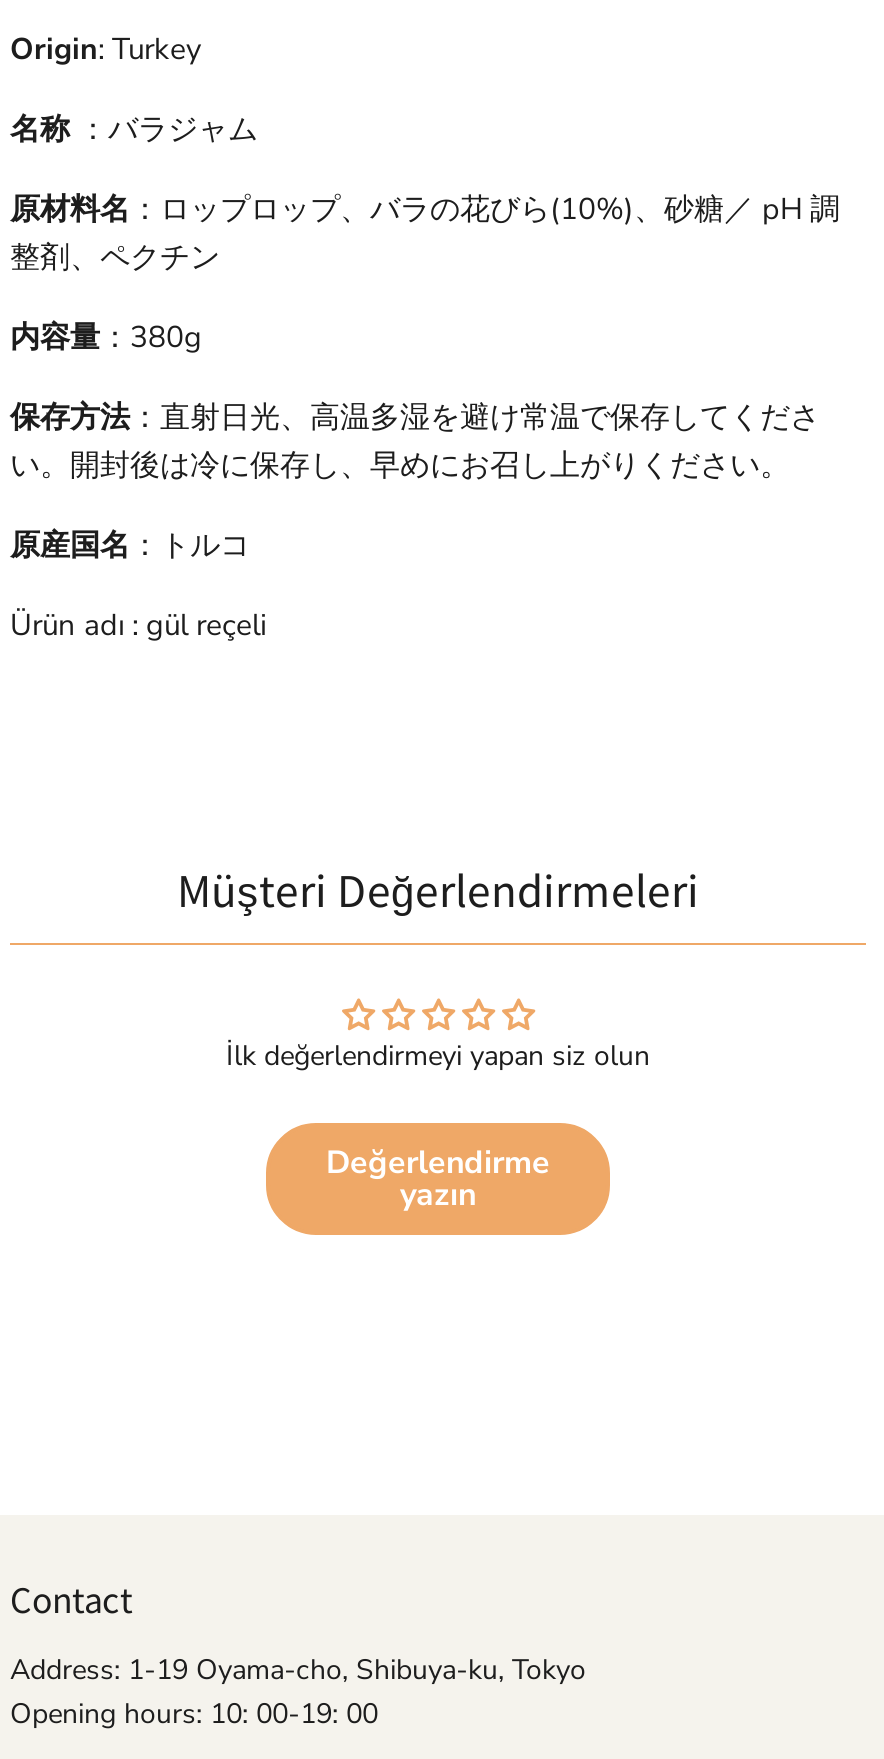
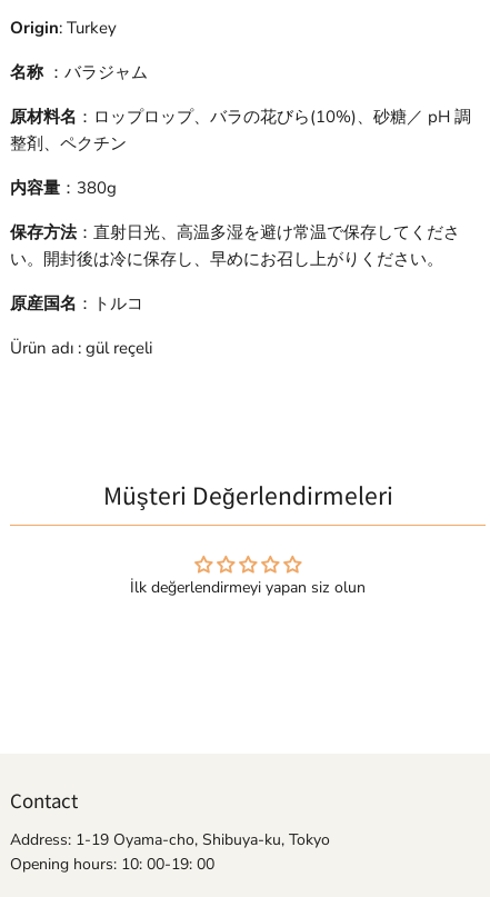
[326,1141,550,1217] Değerlendirme | yazın -> none

